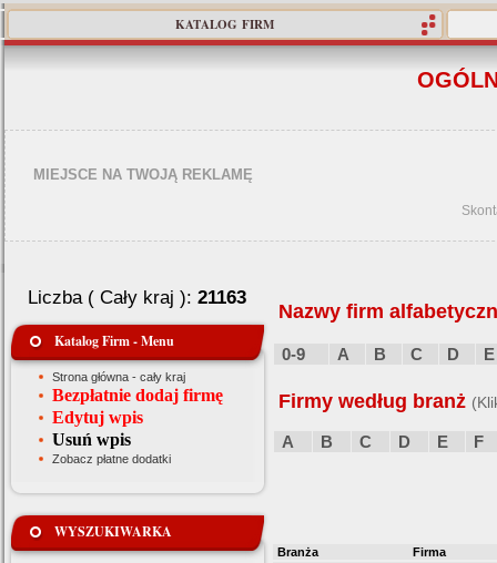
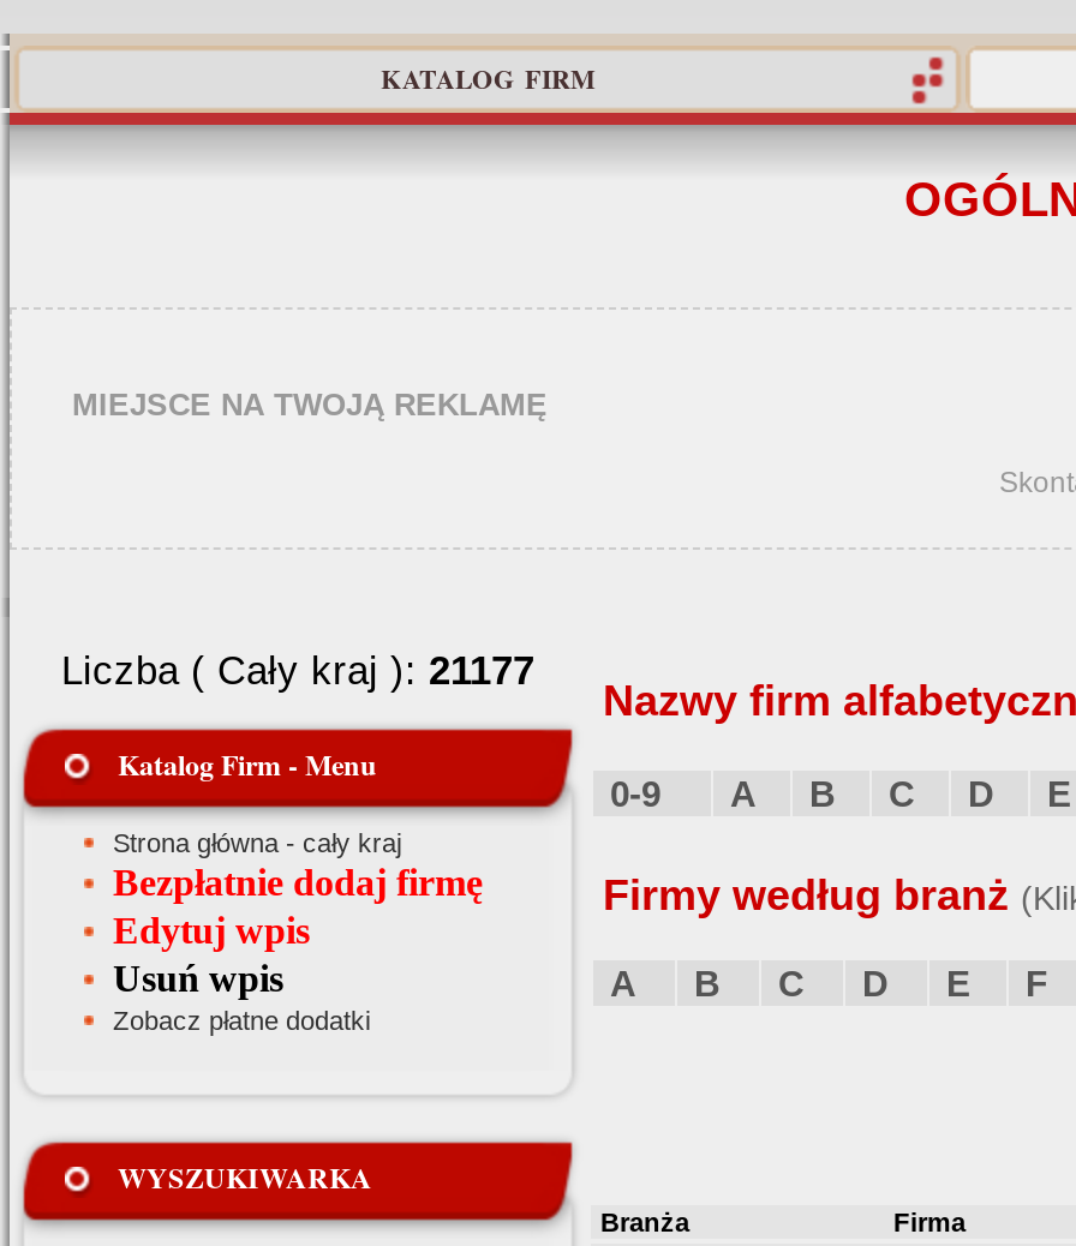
[28,287,247,307] Liczba ( Cały kraj ): 21163 -> [61,648,534,691] Liczba ( Cały kraj ): 21177

